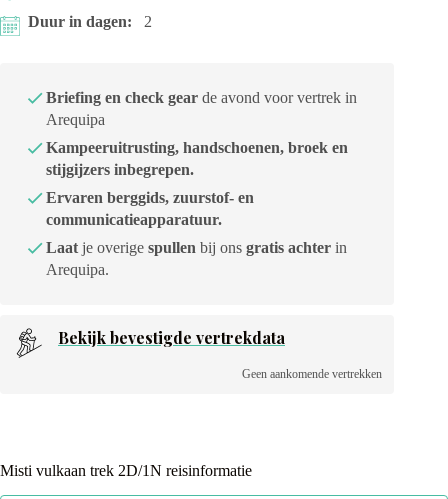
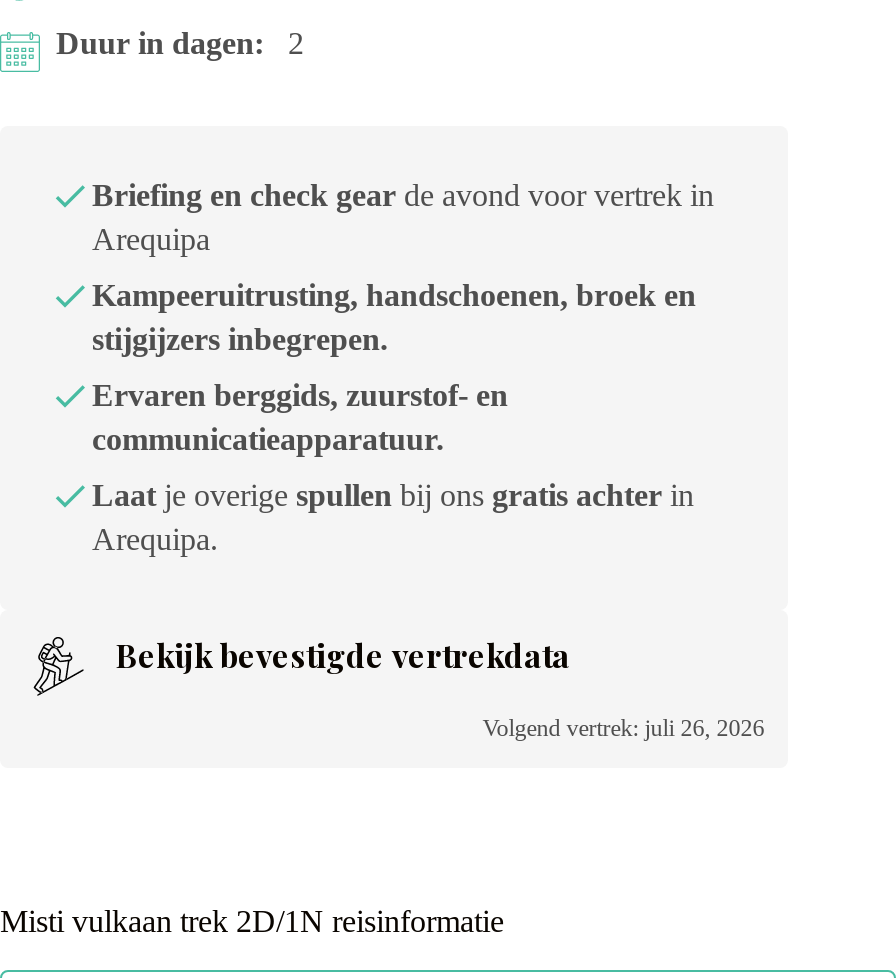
[242,367,382,381] Geen aankomende vertrekken -> [482,714,764,742] Volgend vertrek: juli 26, 2026

